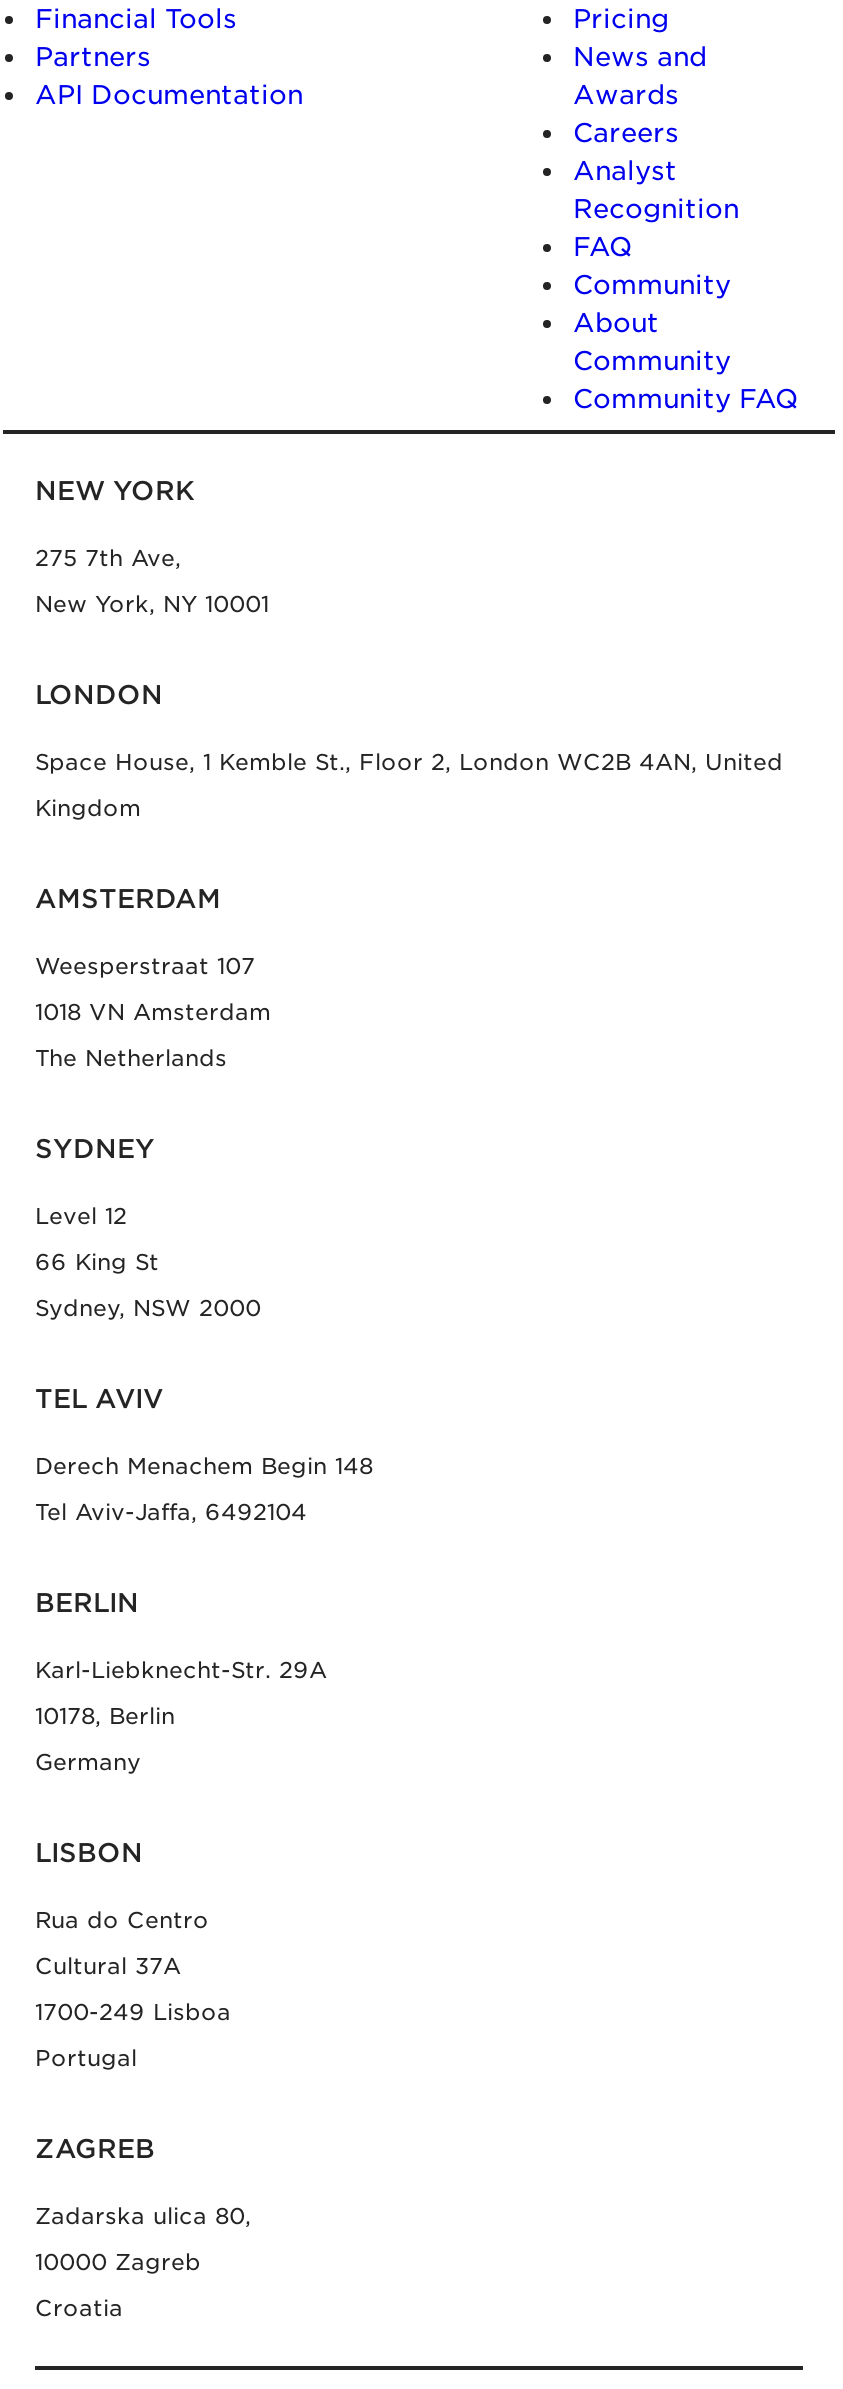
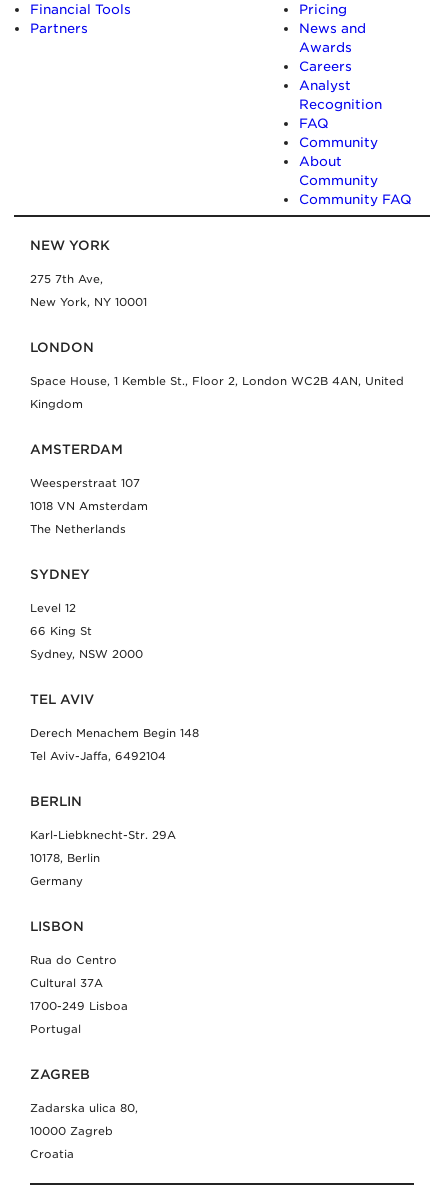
[35,81,303,111] API Documentation -> none

